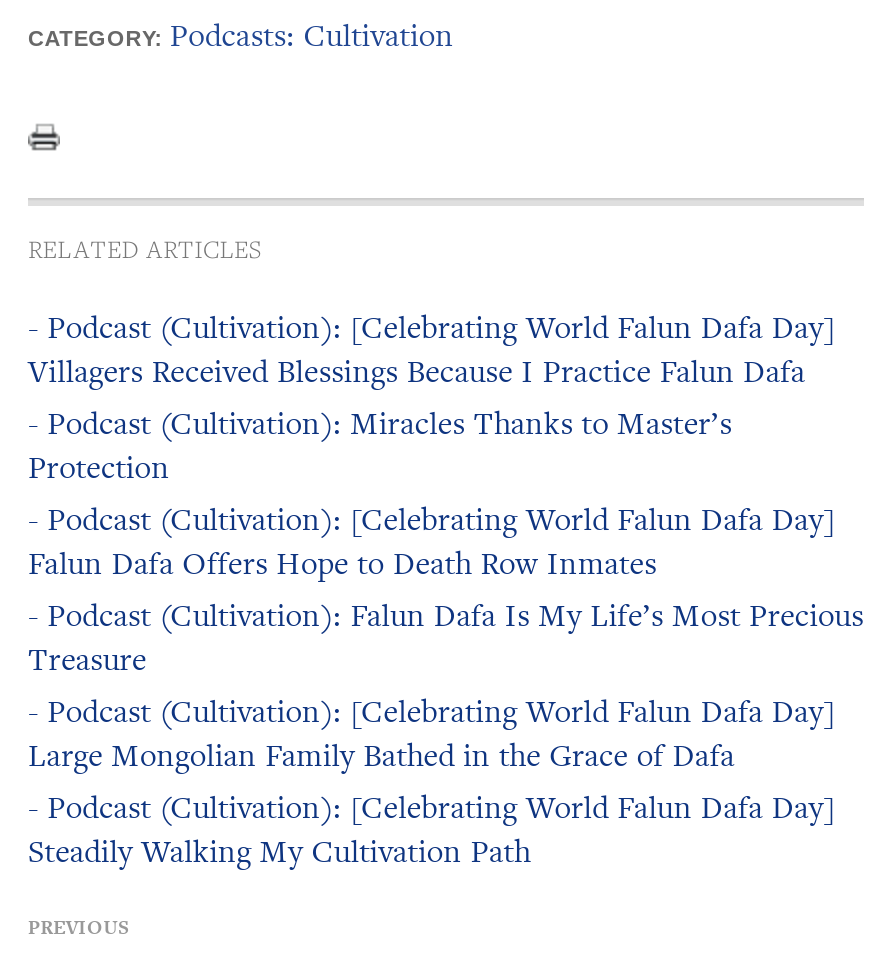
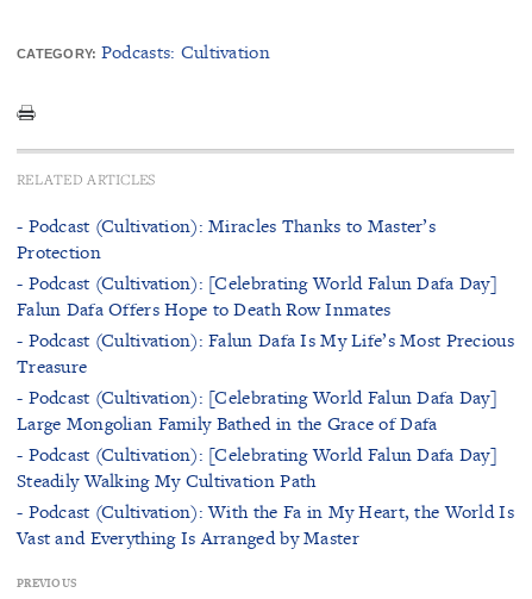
[28,305,836,391] - Podcast (Cultivation): [Celebrating World Falun Dafa Day] | Villagers Received Blessings Because I Practice Falun Dafa -> none
moved [28,401,864,871] -> [17,213,514,492]: - Podcast (Cultivation): Miracles Thanks to Master’s | Protection | - Podcast (Cultivation): [Celebrating World Falun Dafa Day] | ... | - Podcast (Cultivation): [Celebrating World Falun Dafa Day] | Steadily Walking My Cultivation Path
none -> [17,498,514,550] - Podcast (Cultivation): With the Fa in My Heart, the World Is | Vast and Everything Is Arranged by Master

